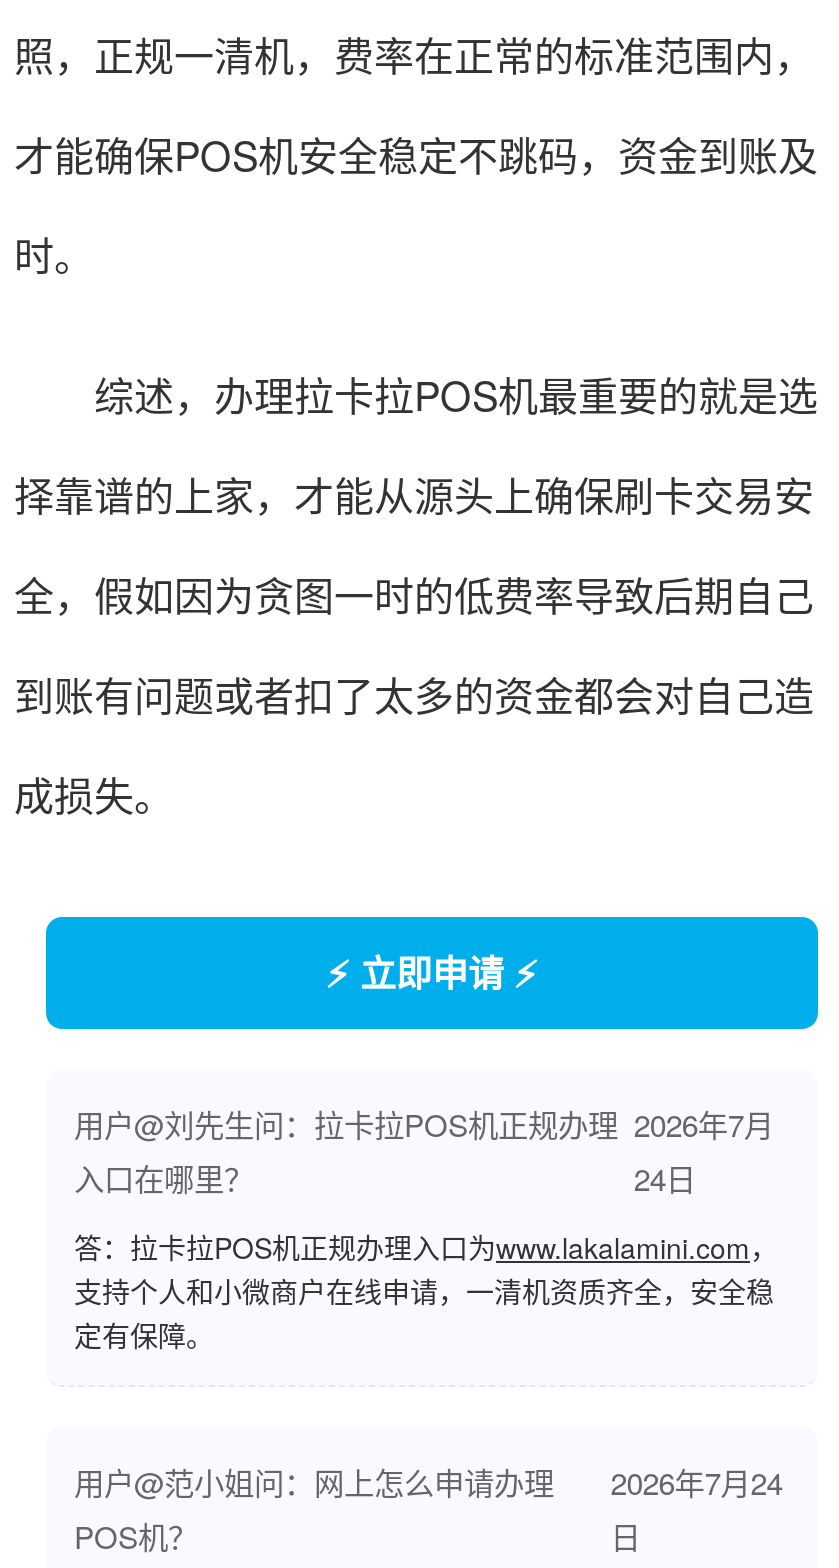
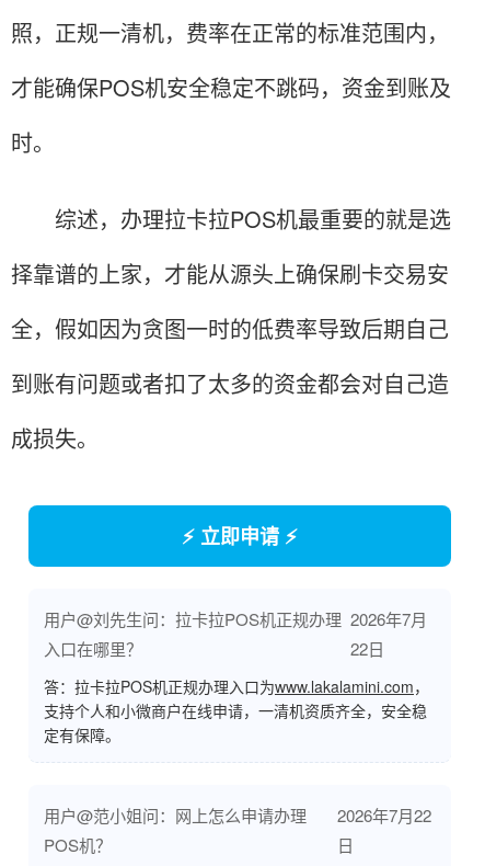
[634,1157,696,1199] 24日 -> [350,637,384,660] 22日
[74,1461,783,1503] 用户@范小姐问：网上怎么申请办理 2026年7月24 -> [44,804,432,827] 用户@范小姐问：网上怎么申请办理 2026年7月22

